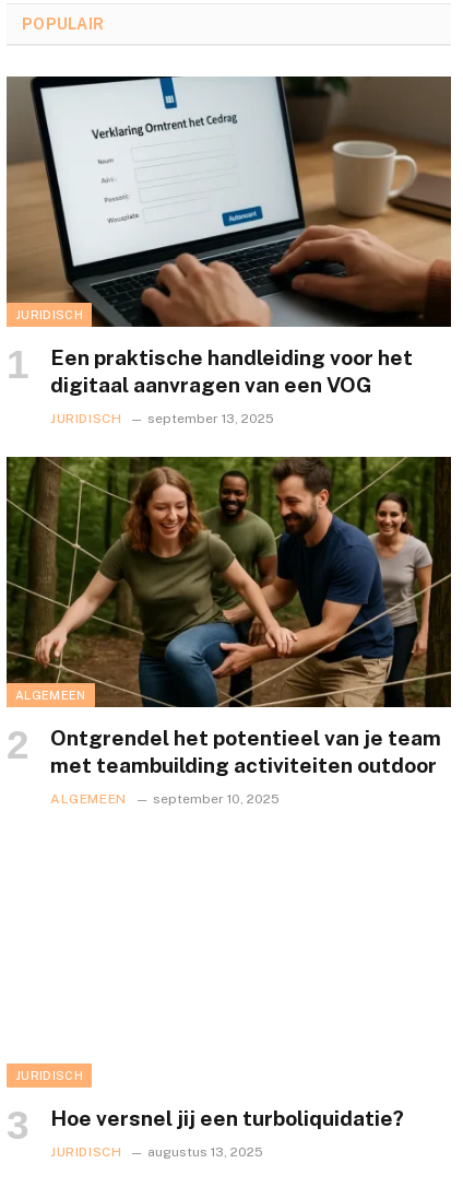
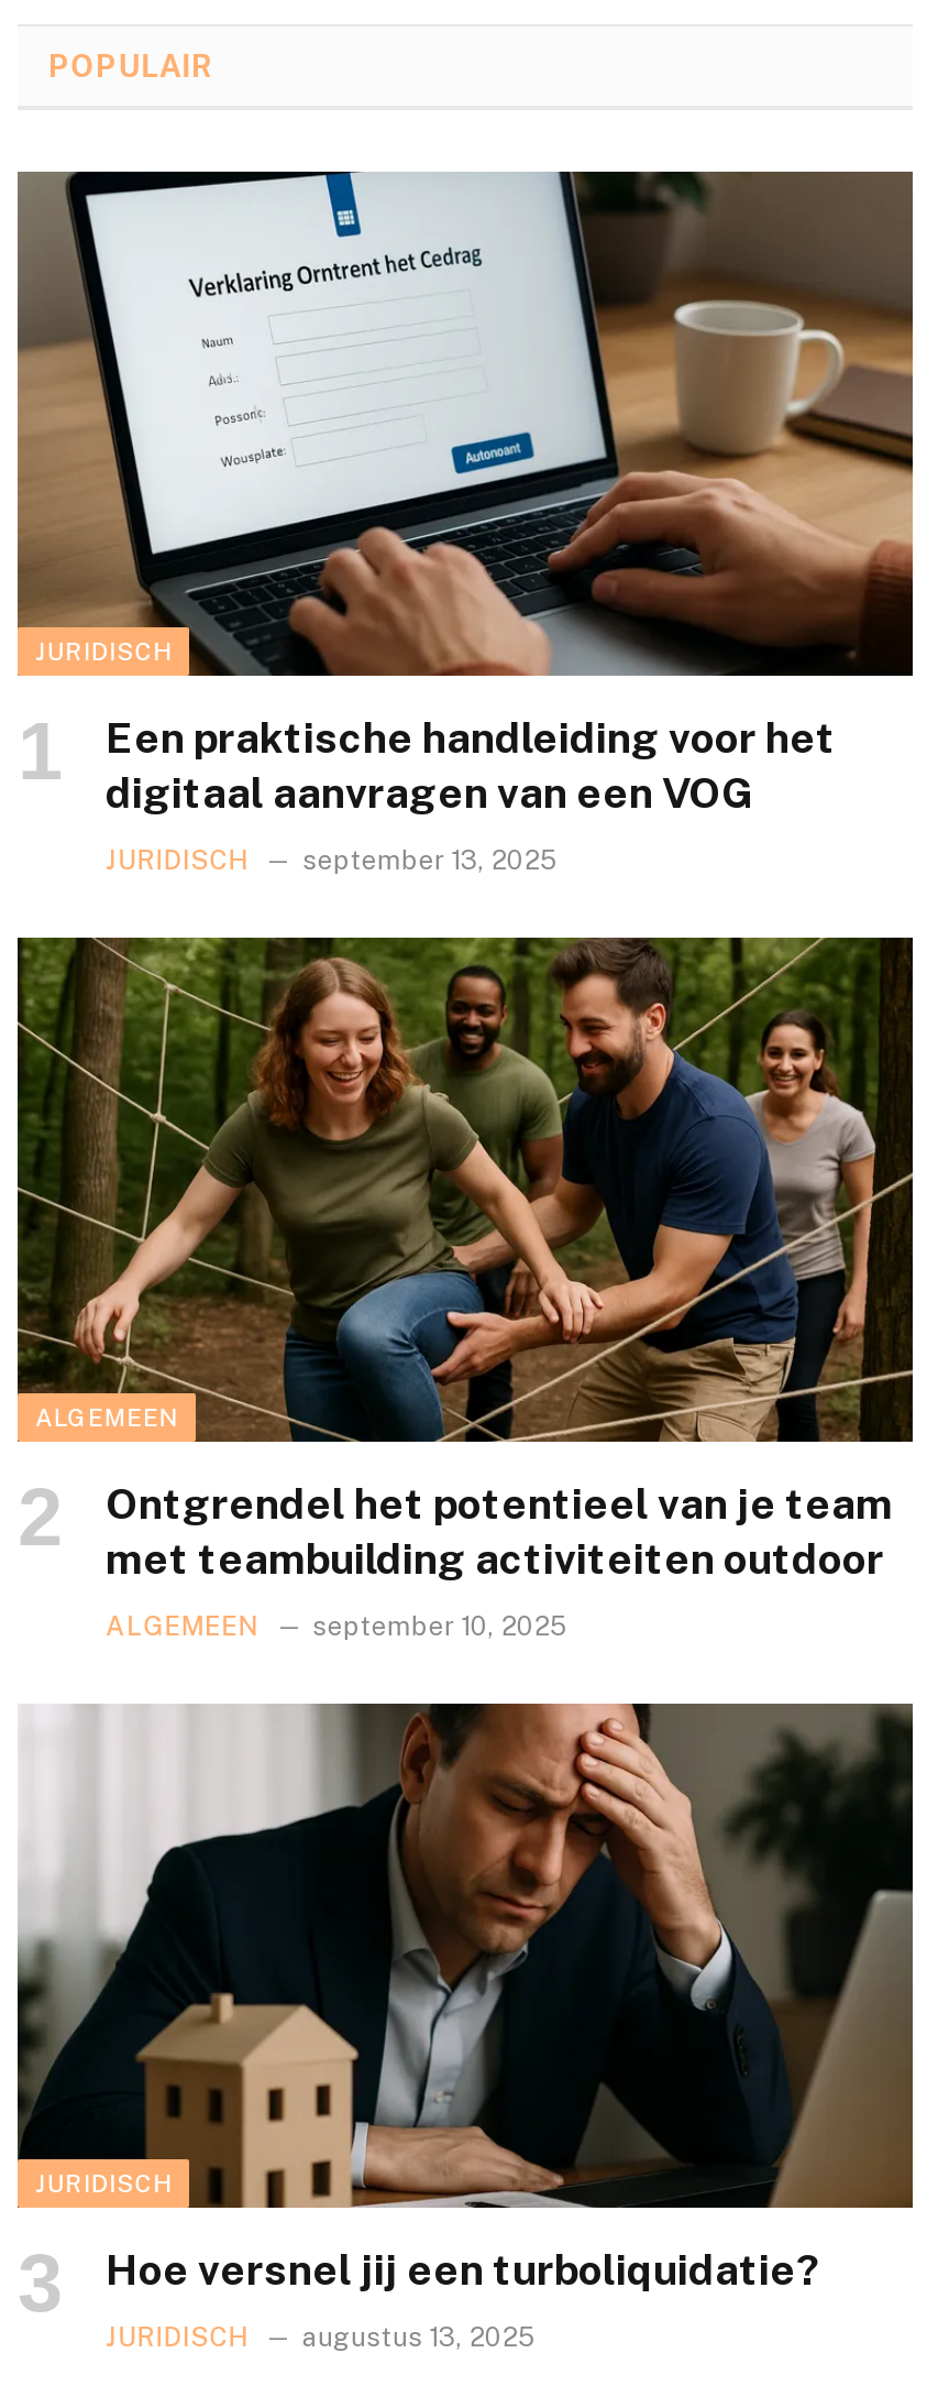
none -> [15,1701,915,2210] [image]

